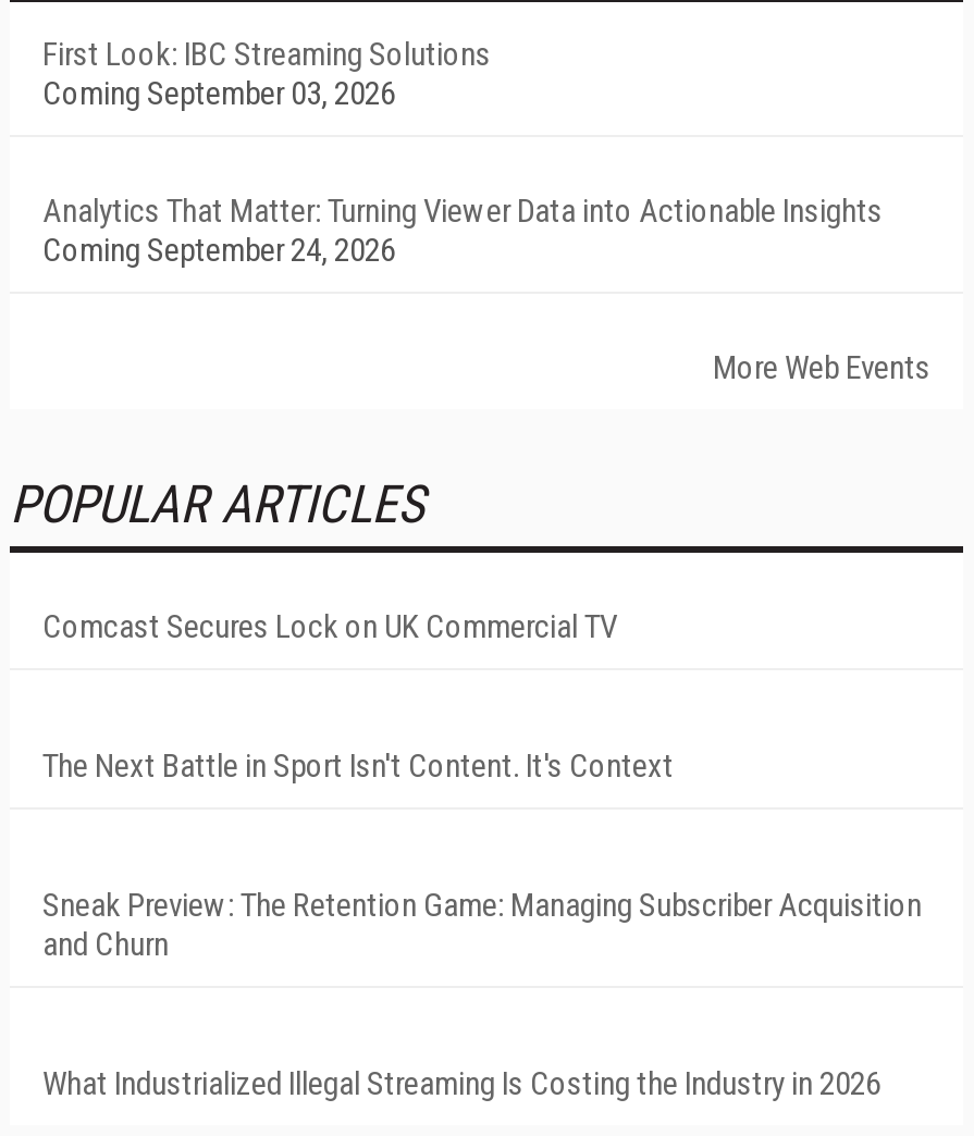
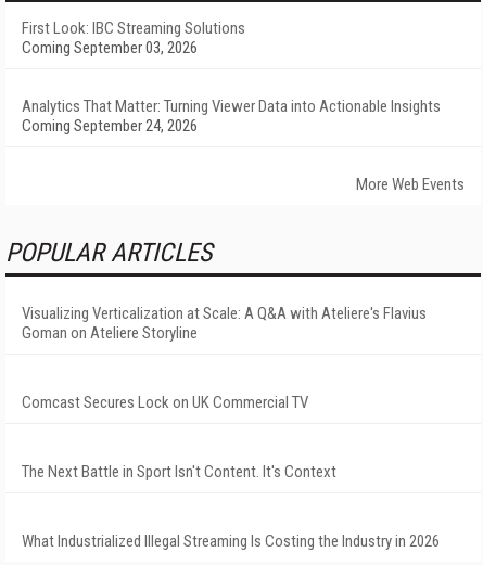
none -> [22,304,427,343] Visualizing Verticalization at Scale: A Q&A with Ateliere's Flavius | Goman on Ateliere Storyline
moved [42,607,674,786] -> [22,393,336,481]: Comcast Secures Lock on UK Commercial TV | The Next Battle in Sport Isn't Content. It's Context
[42,886,922,964] Sneak Preview: The Retention Game: Managing Subscriber Acquisition | and Churn -> none

